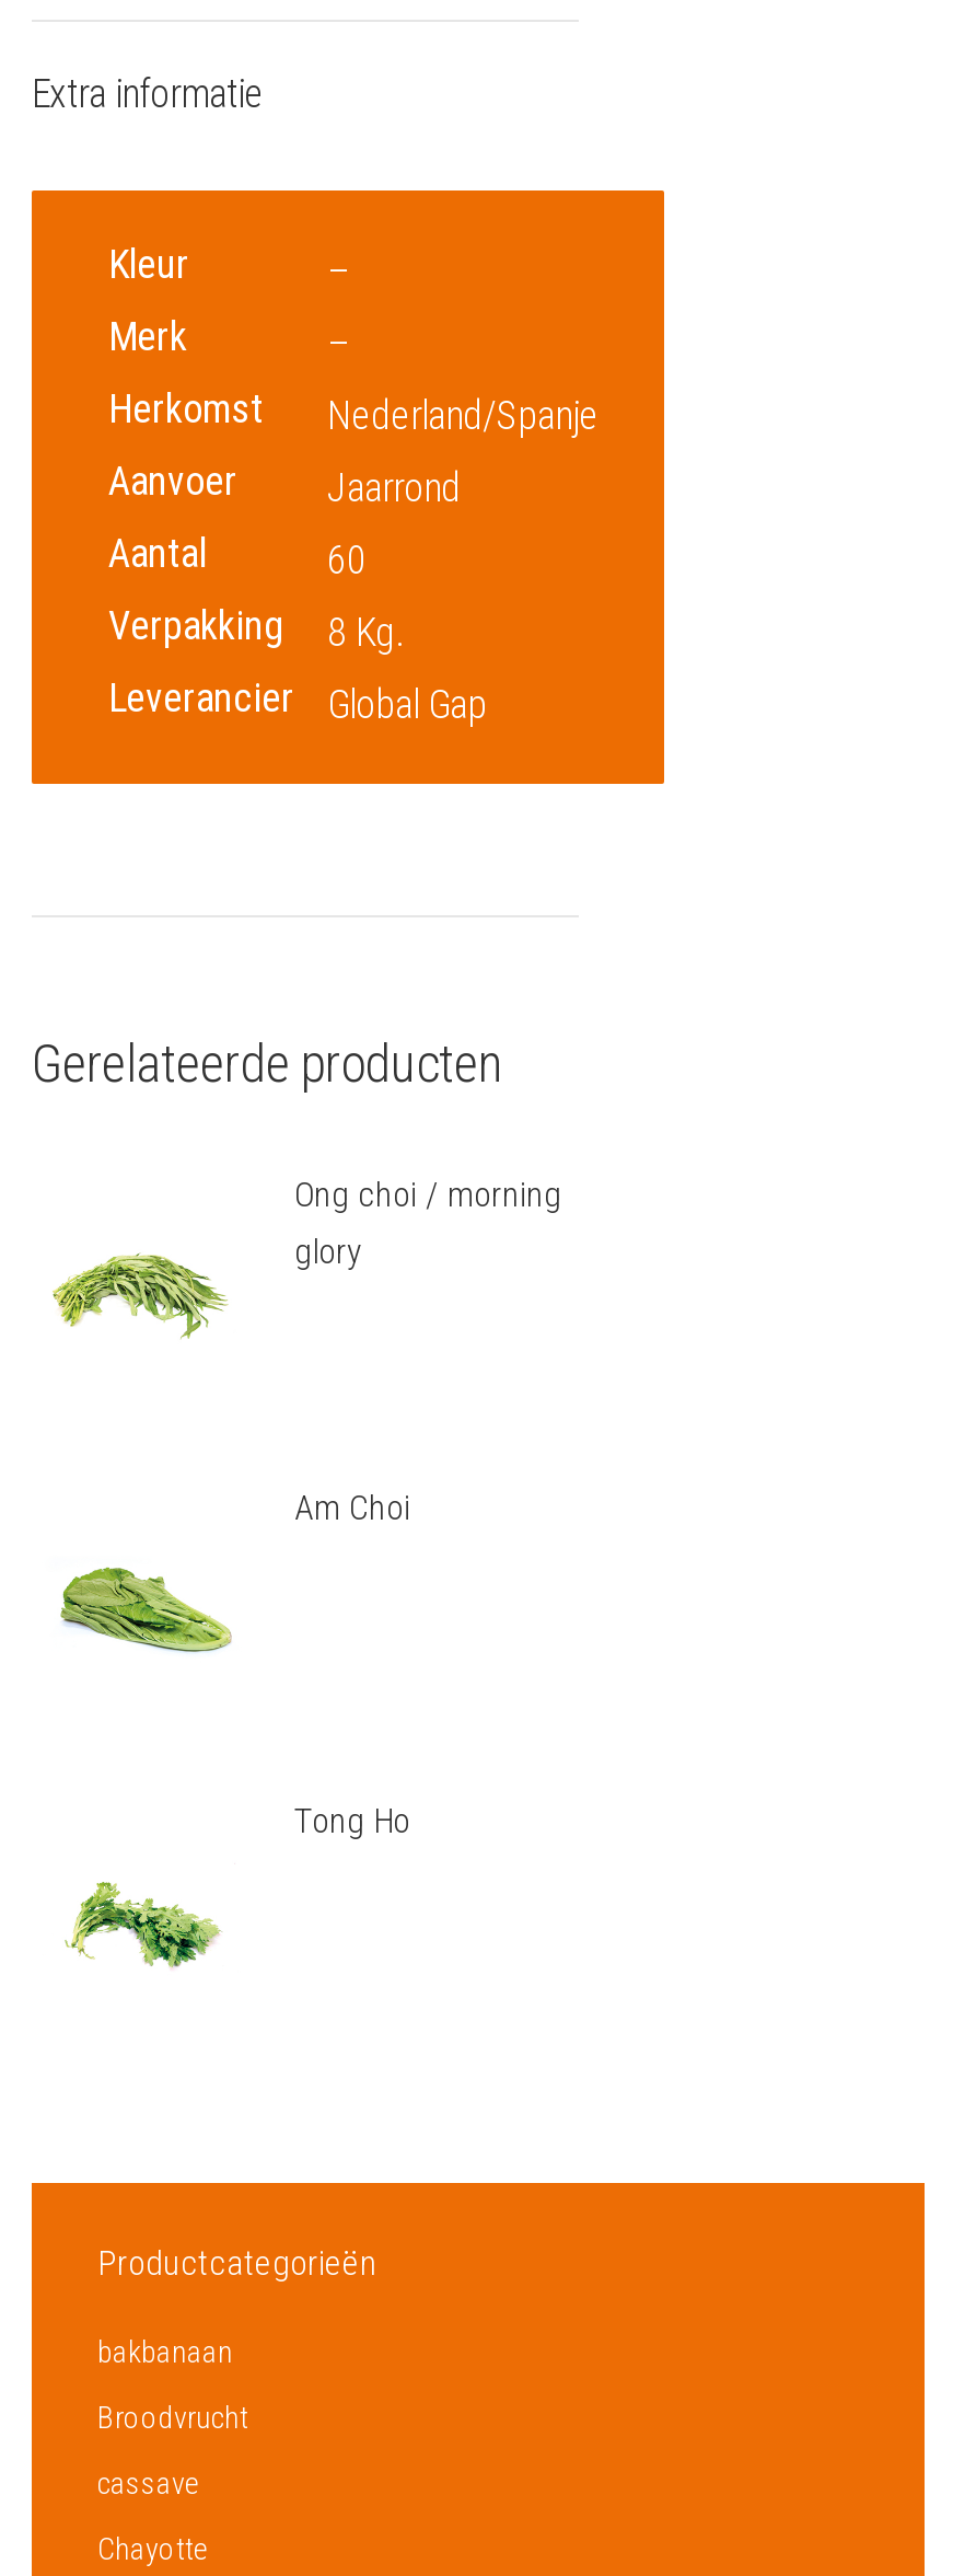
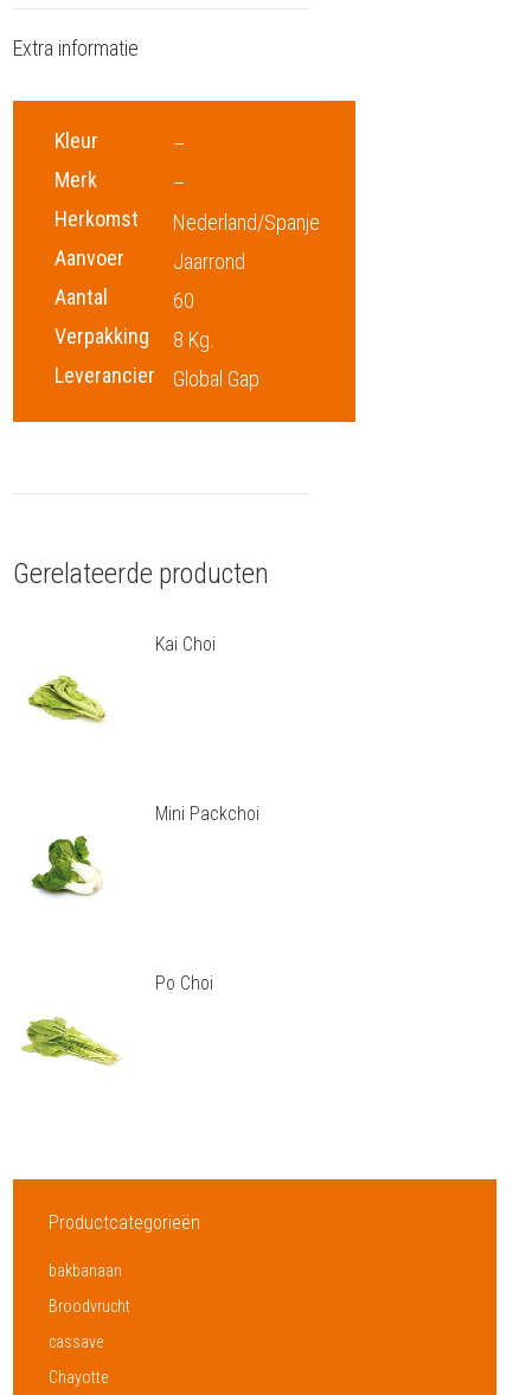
[294,1173,561,1271] Ong choi / morning | glory -> [155,633,216,655] Kai Choi
[51,1252,226,1338] [image] -> [25,674,117,723] [image]
[294,1486,410,1528] Am Choi -> [155,802,259,825] Mini Packchoi
[58,1550,233,1660] [image] -> [30,834,121,897] [image]
[294,1799,410,1841] Tong Ho -> [155,972,213,994] Po Choi
[49,1881,229,1973] [image] -> [20,1017,122,1067] [image]

